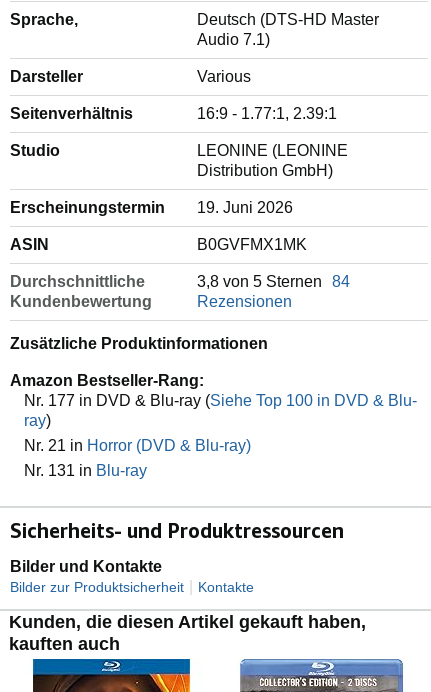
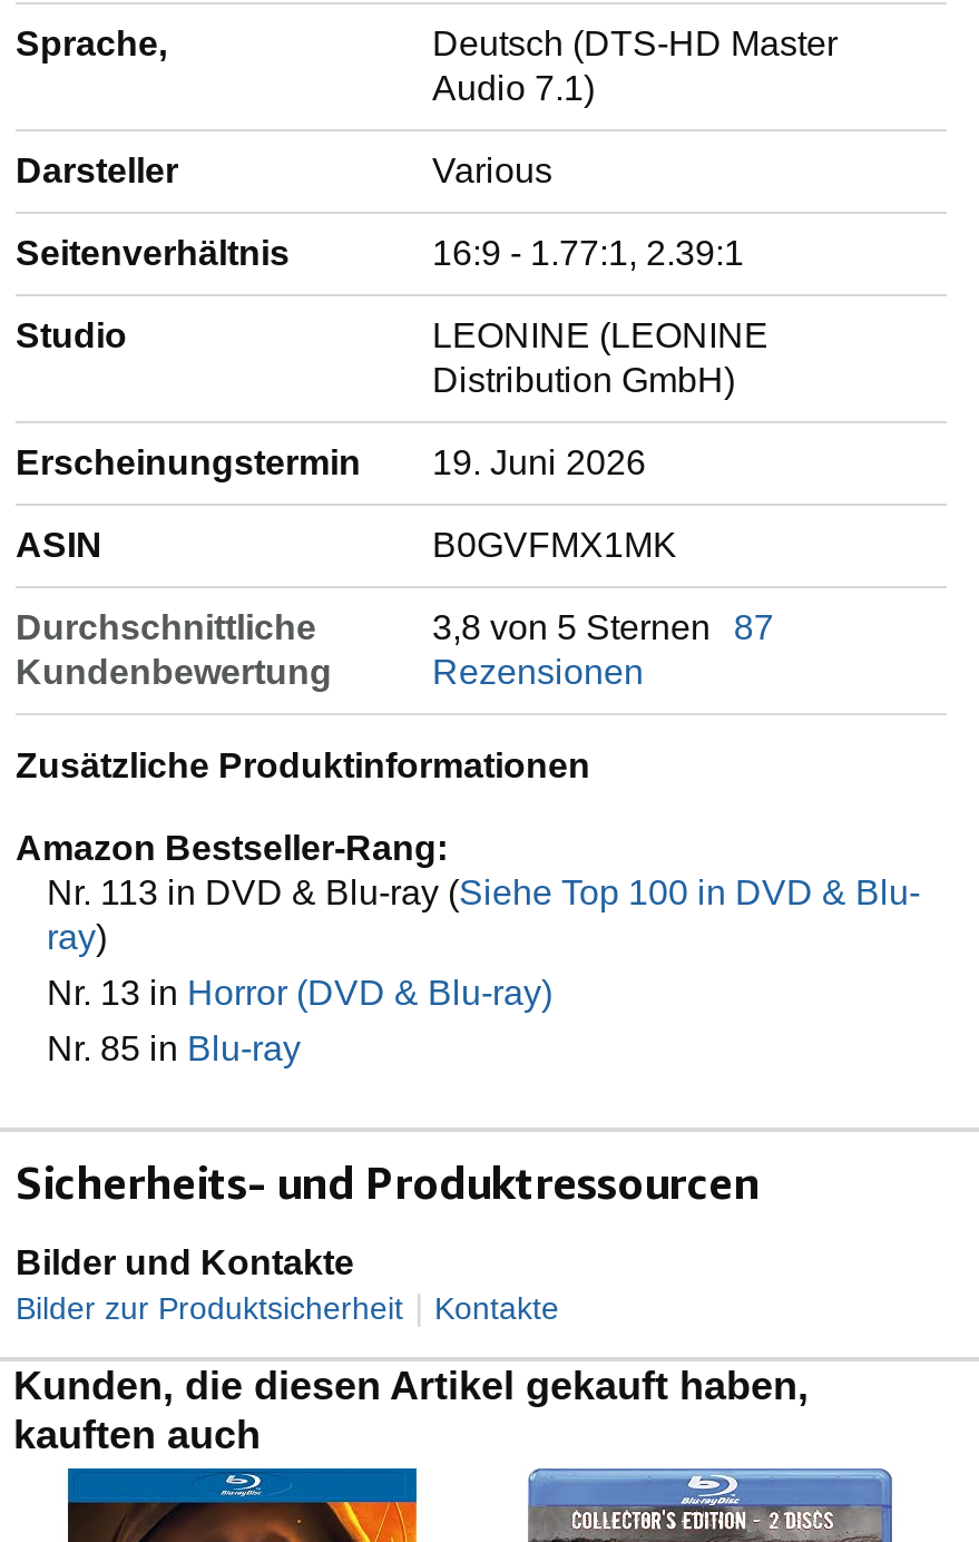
[197,273,350,290] 3,8 von 5 Sternen 84 -> [432,608,774,646] 3,8 von 5 Sternen 87
[24,392,417,409] Nr. 177 in DVD & Blu-ray (Siehe Top 100 in DVD & Blu- -> [47,873,920,911] Nr. 113 in DVD & Blu-ray (Siehe Top 100 in DVD & Blu-
[24,437,251,454] Nr. 21 in Horror (DVD & Blu-ray) -> [47,974,552,1011] Nr. 13 in Horror (DVD & Blu-ray)
[24,462,147,479] Nr. 131 in Blu-ray -> [47,1029,301,1067] Nr. 85 in Blu-ray

